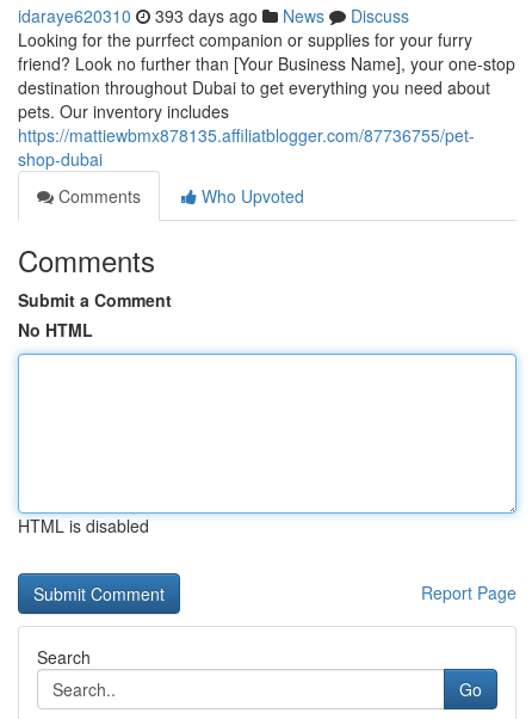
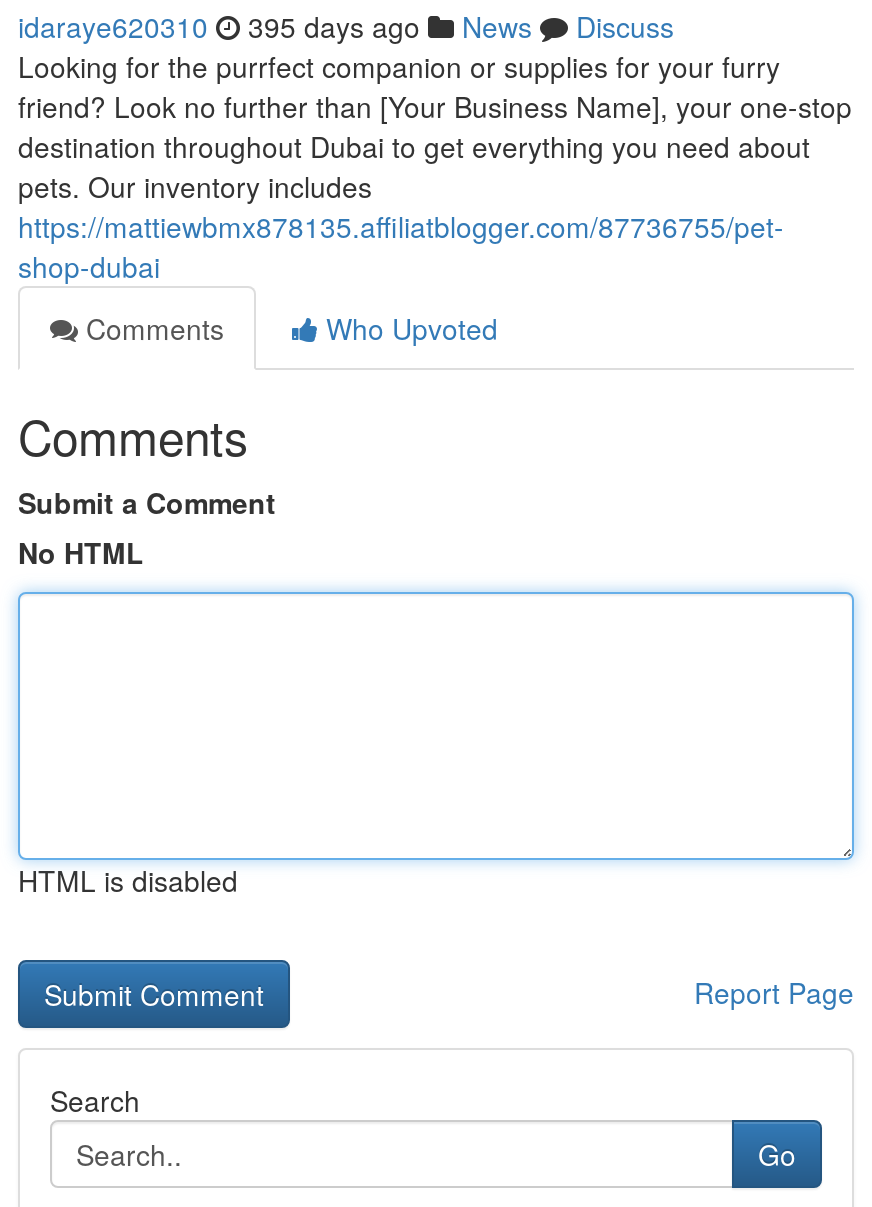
[18,4,409,27] idaraye620310 393 days ago News Discuss -> [18,6,674,46] idaraye620310 395 days ago News Discuss

